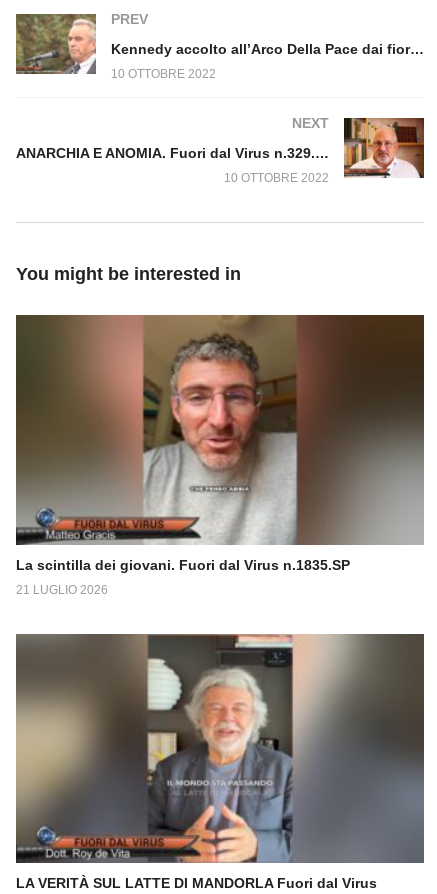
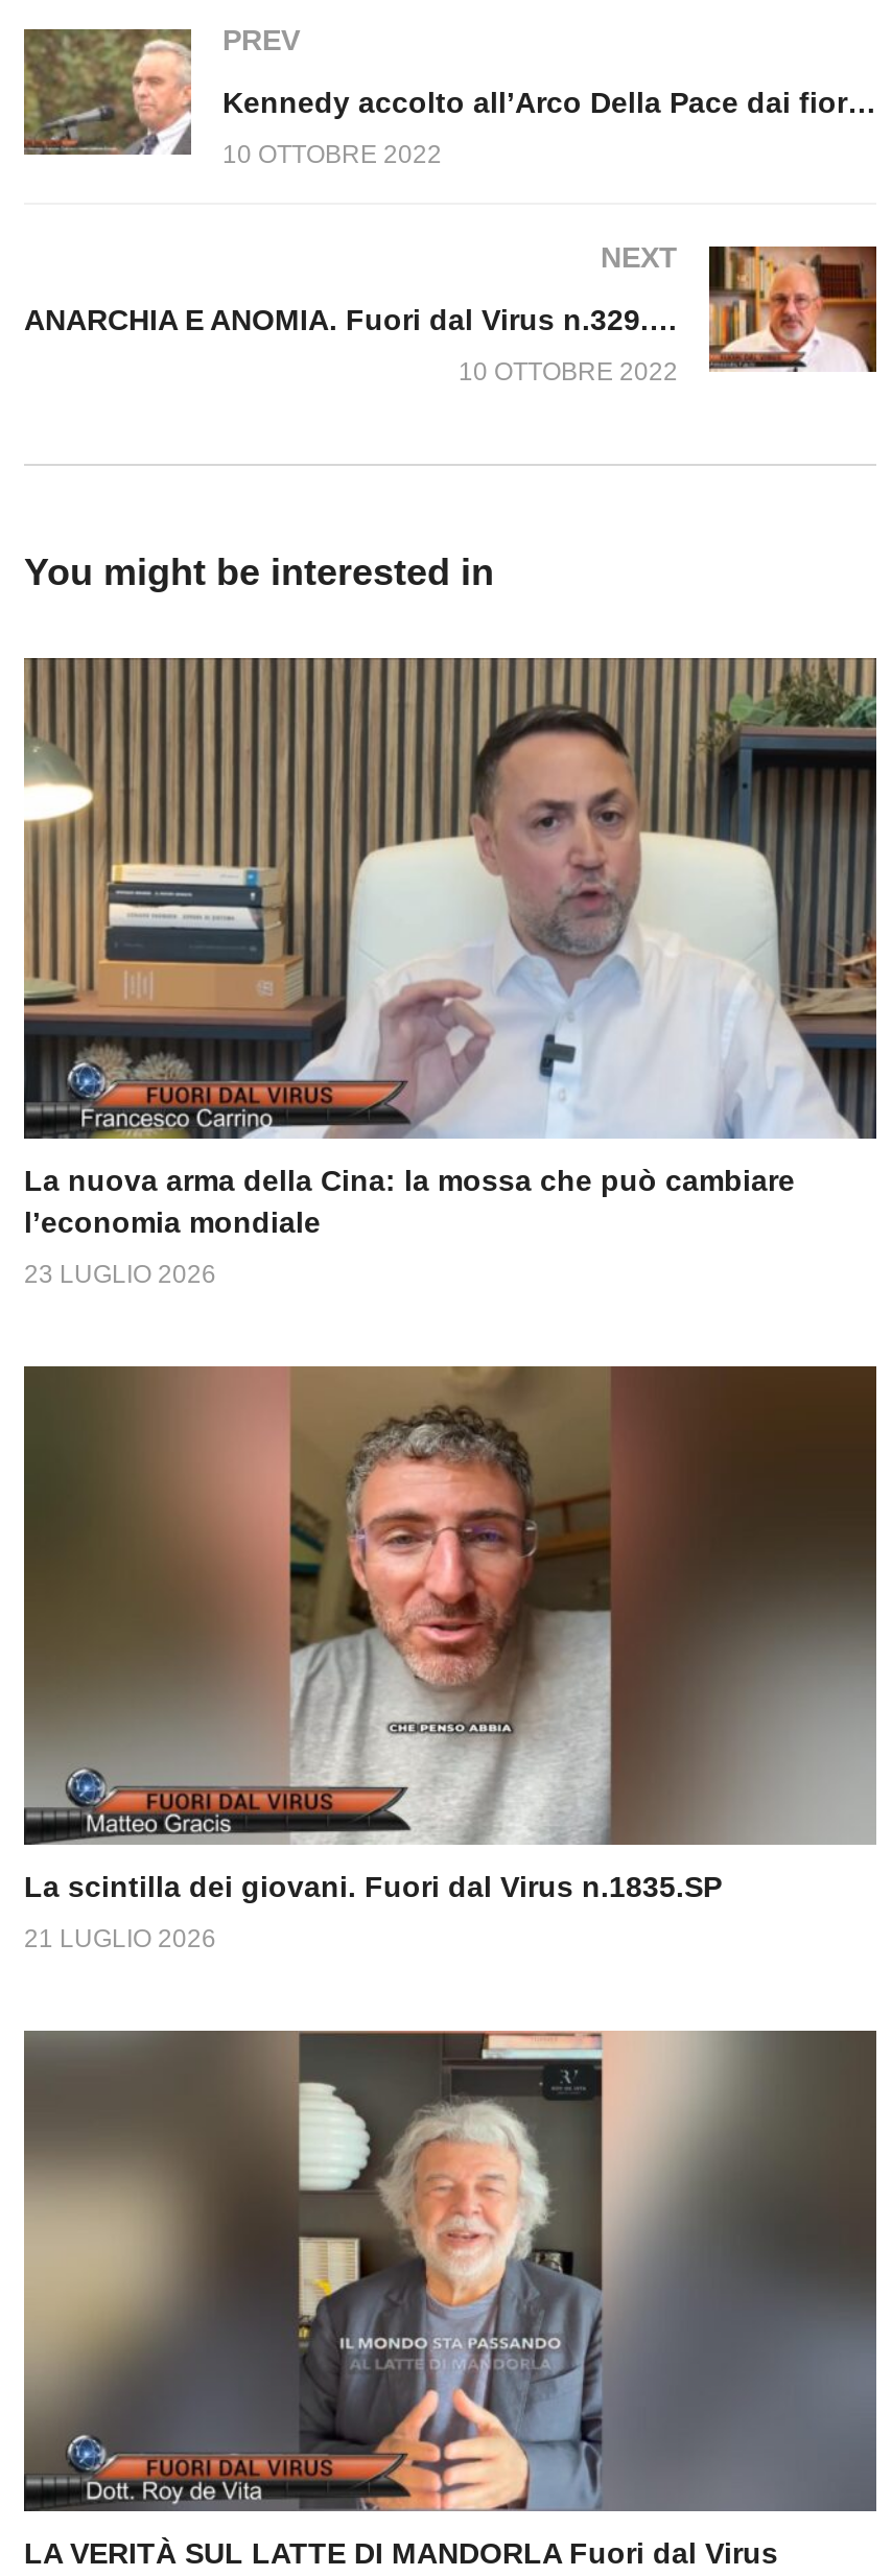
none -> [22,656,876,1288] [image] | La nuova arma della Cina: la mossa che può cambiare | l’economia mondiale | 23 LUGLIO 2026

